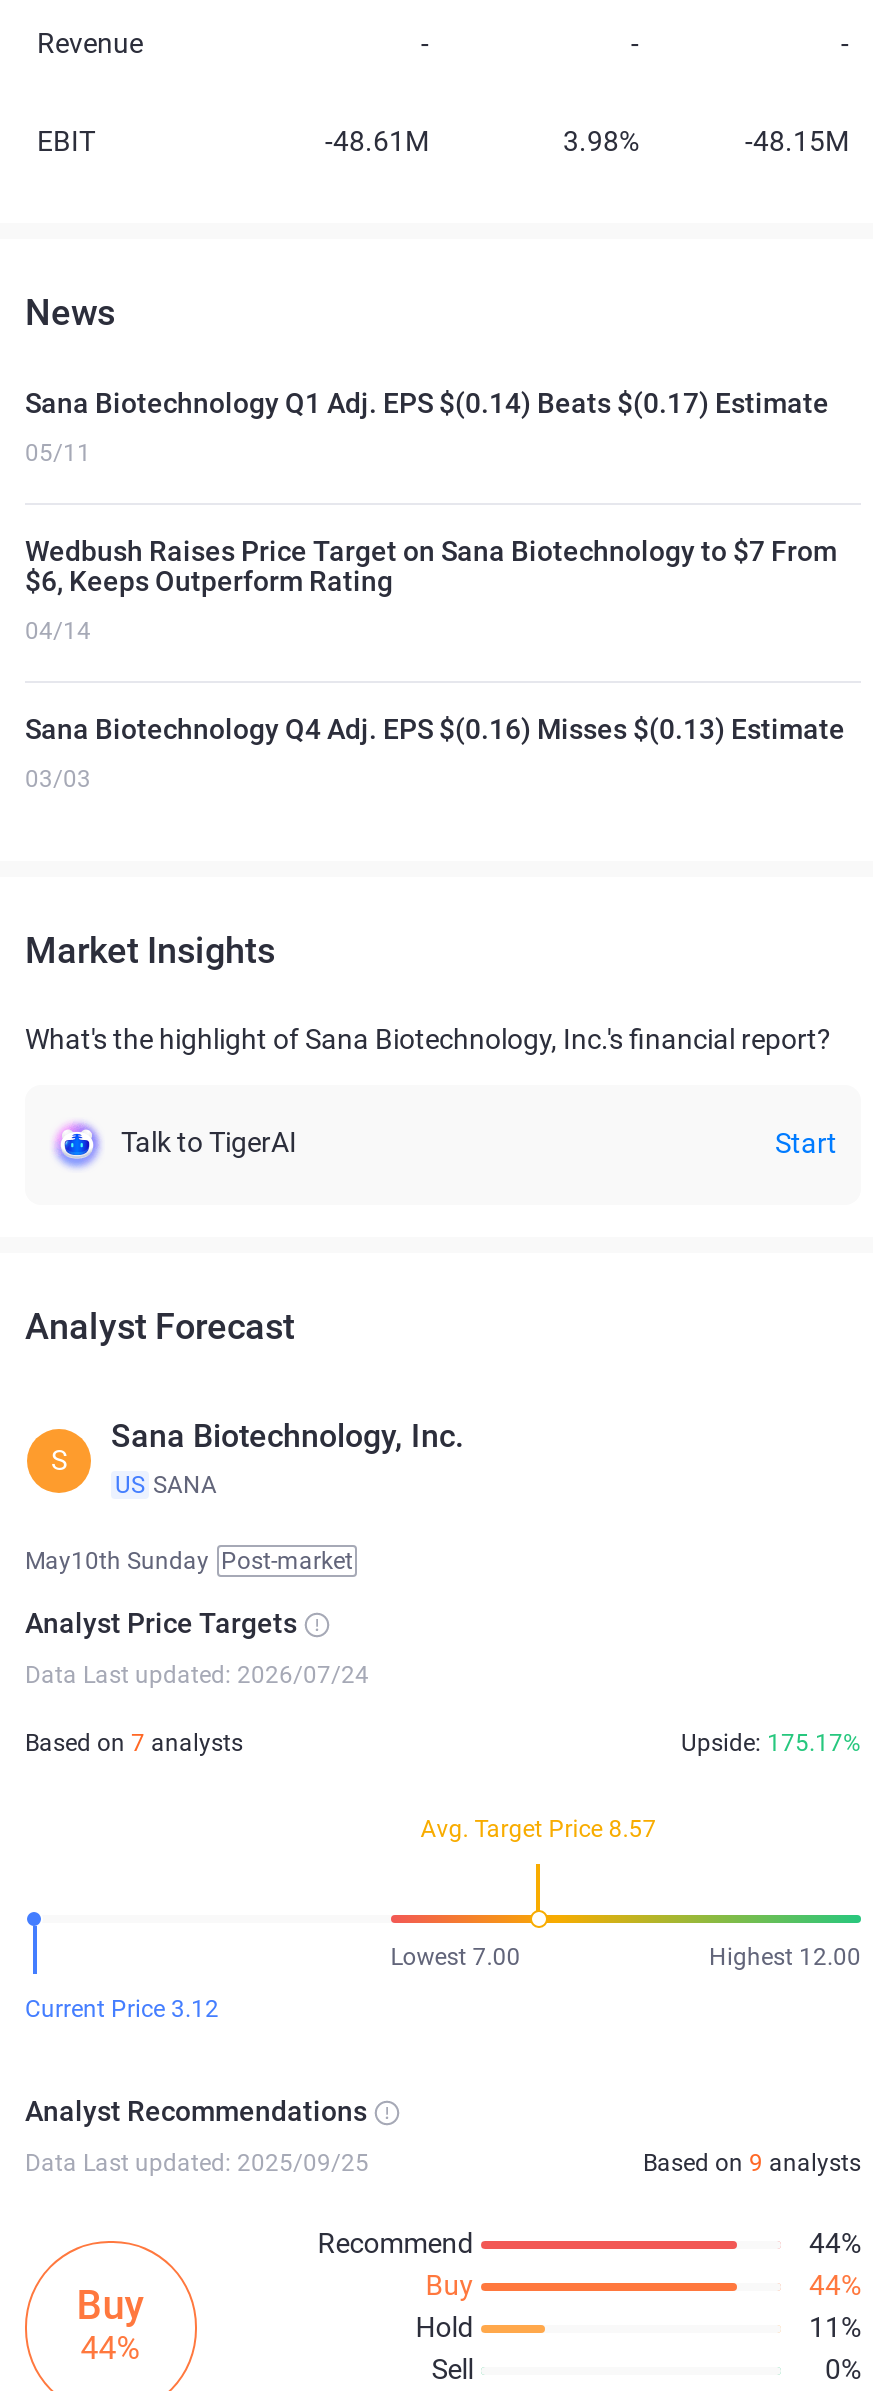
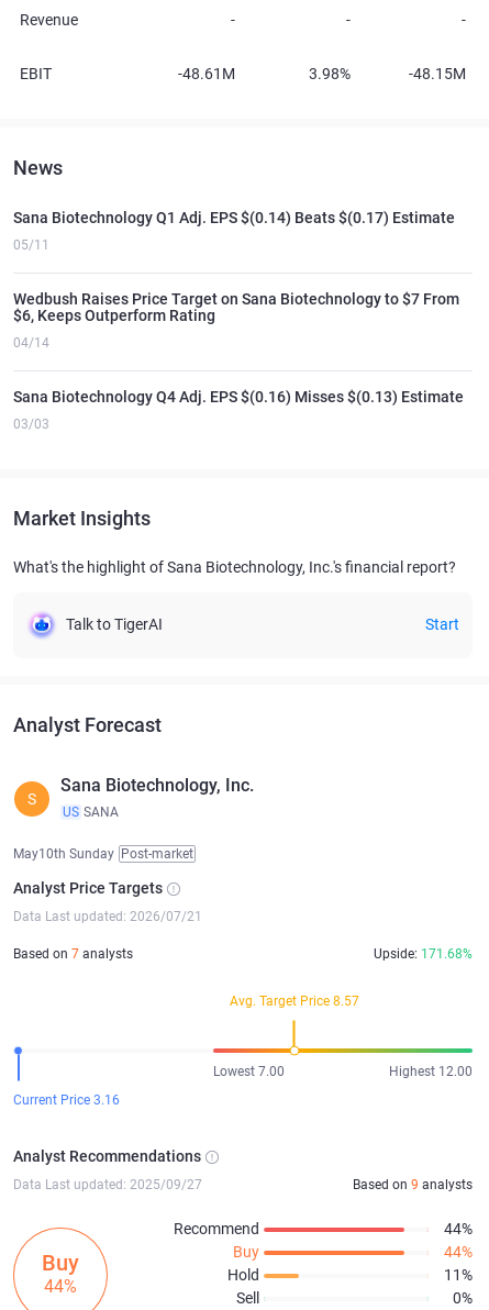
[25,1661,369,1689] Data Last updated: 2026/07/24 -> [13,909,202,924] Data Last updated: 2026/07/21
[681,1729,861,1757] Upside: 175.17% -> [374,946,473,962] Upside: 171.68%
[25,1995,219,2023] Current Price 3.12 -> [13,1092,120,1108] Current Price 3.16
[25,2149,369,2177] Data Last updated: 2025/09/25 -> [13,1177,202,1193] Data Last updated: 2025/09/27

